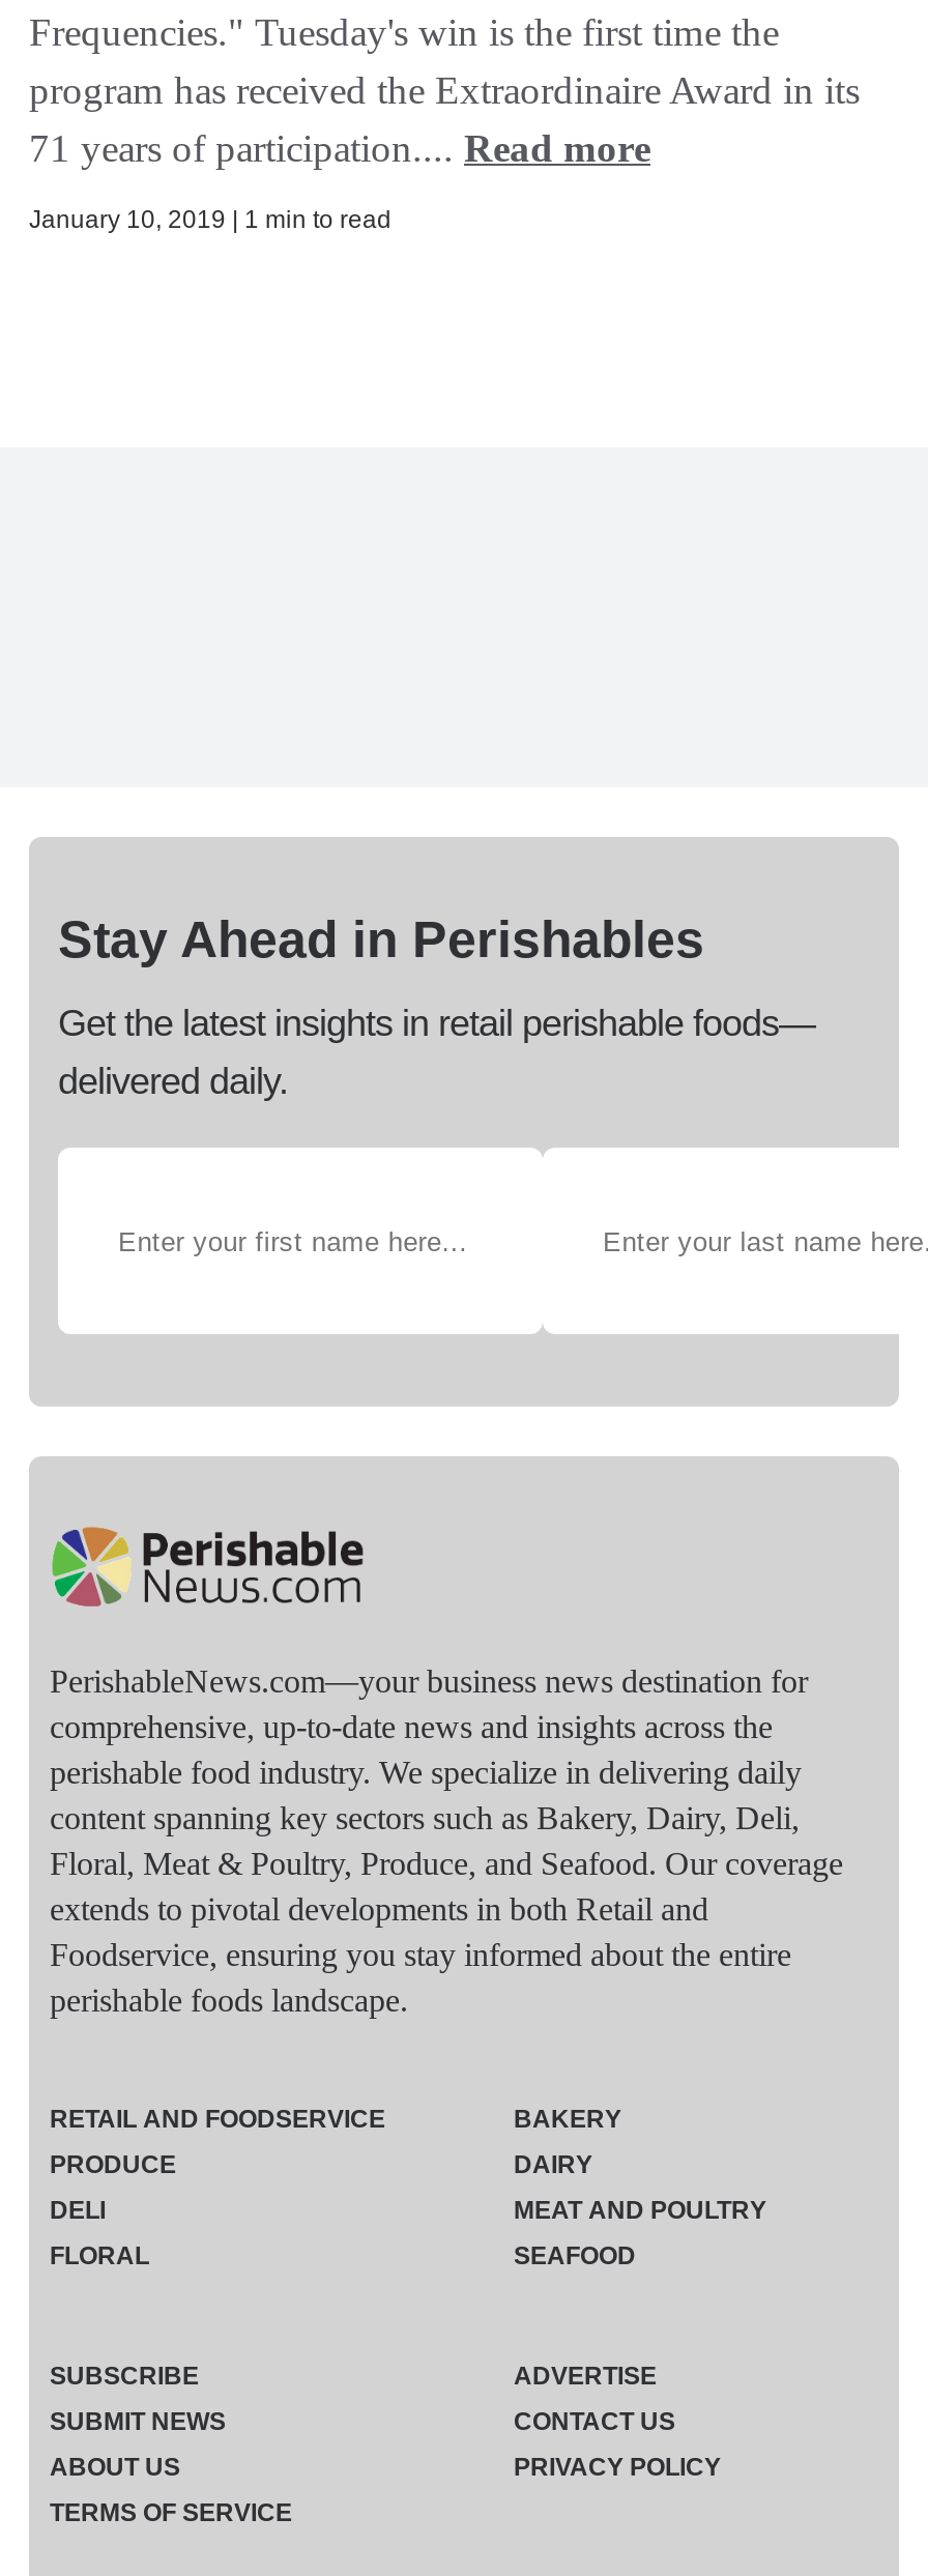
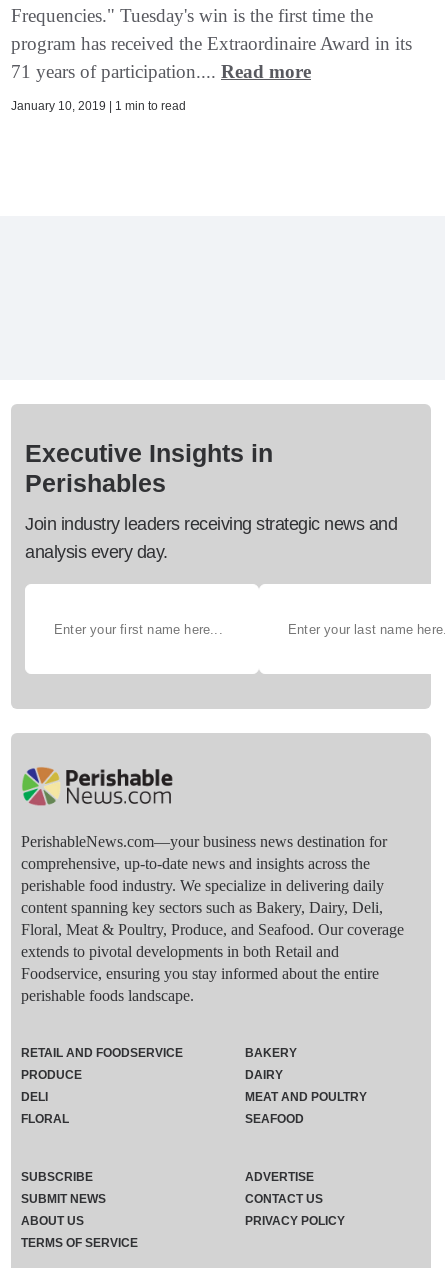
[58,910,704,968] Stay Ahead in Perishables -> [25,439,273,497] Executive Insights in | Perishables
[58,1003,815,1102] Get the latest insights in retail perishable foods— | delivered daily. -> [25,514,397,562] Join industry leaders receiving strategic news and | analysis every day.

